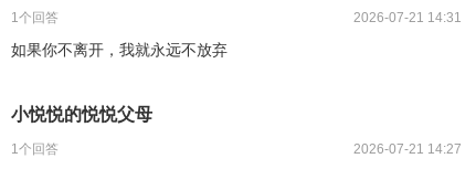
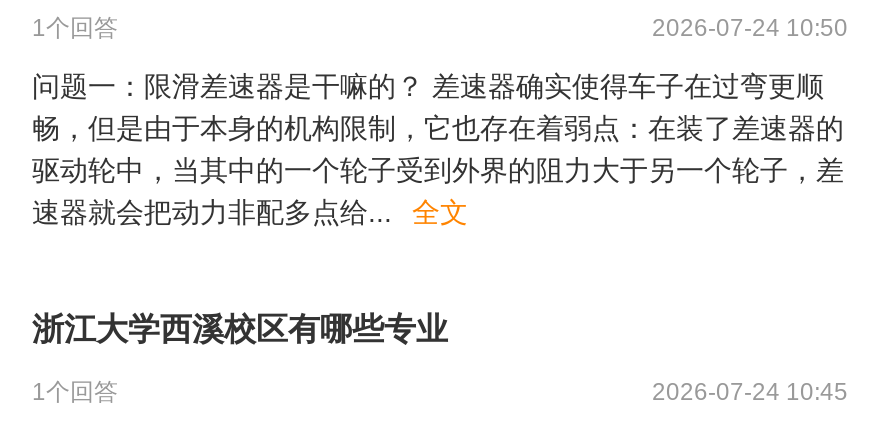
[353,10,462,25] 2026-07-21 14:31 -> [652,14,848,42] 2026-07-24 10:50
[11,41,228,59] 如果你不离开，我就永远不放弃 -> [32,70,844,228] 问题一：限滑差速器是干嘛的？ 差速器确实使得车子在过弯更顺 | 畅，但是由于本身的机构限制，它也存在着弱点：在装了差速器的 | 驱动轮中，当其中的一个轮子受到外界的阻力大于另一个轮子，差 | 速器就会把动力非配多点给... | 全文
[11,105,152,124] 小悦悦的悦悦父母 -> [32,312,448,346] 浙江大学西溪校区有哪些专业
[353,141,462,157] 2026-07-21 14:27 -> [652,378,848,406] 2026-07-24 10:45

